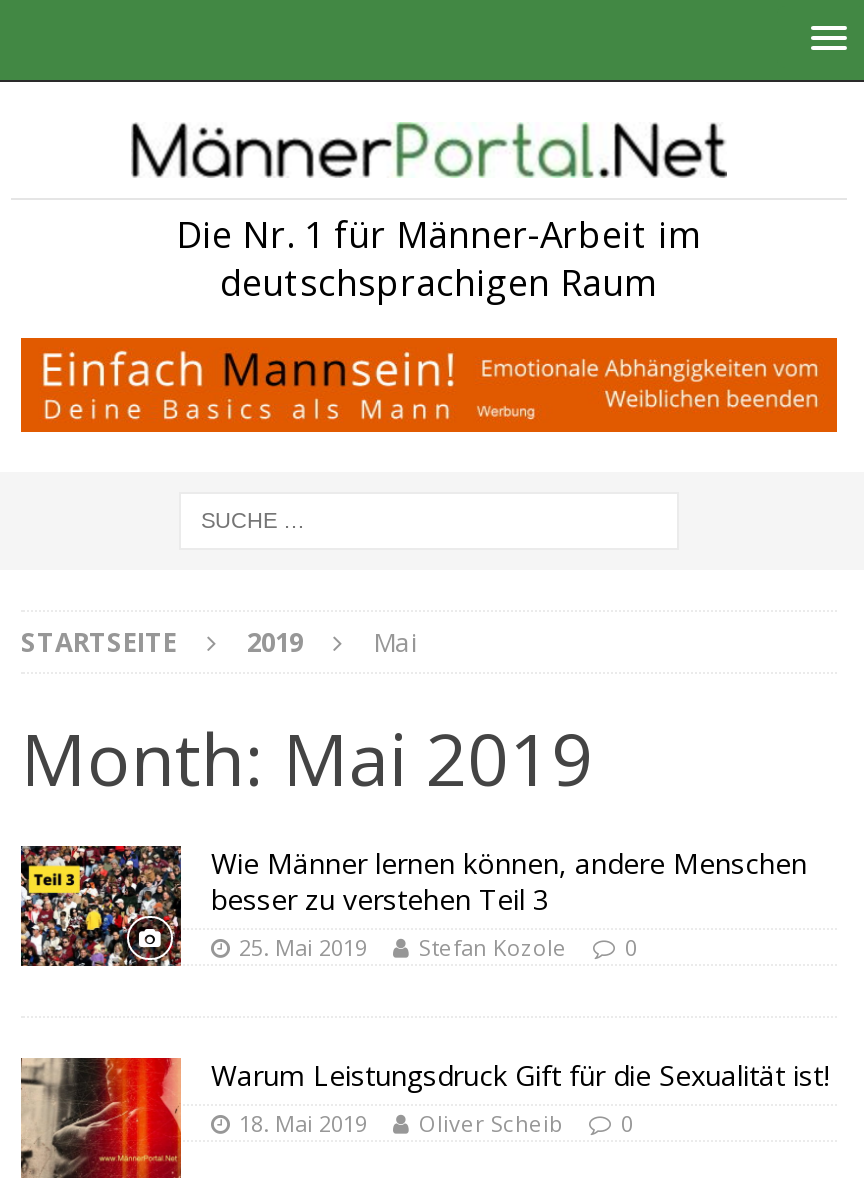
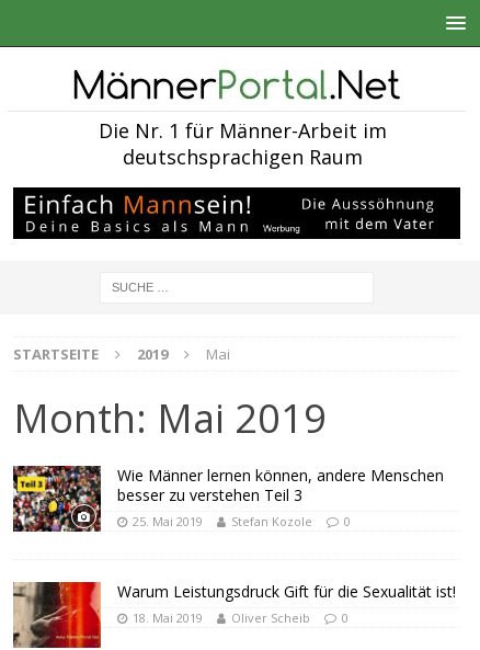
[19,336,839,434] [image] -> [12,186,461,240] [image]

